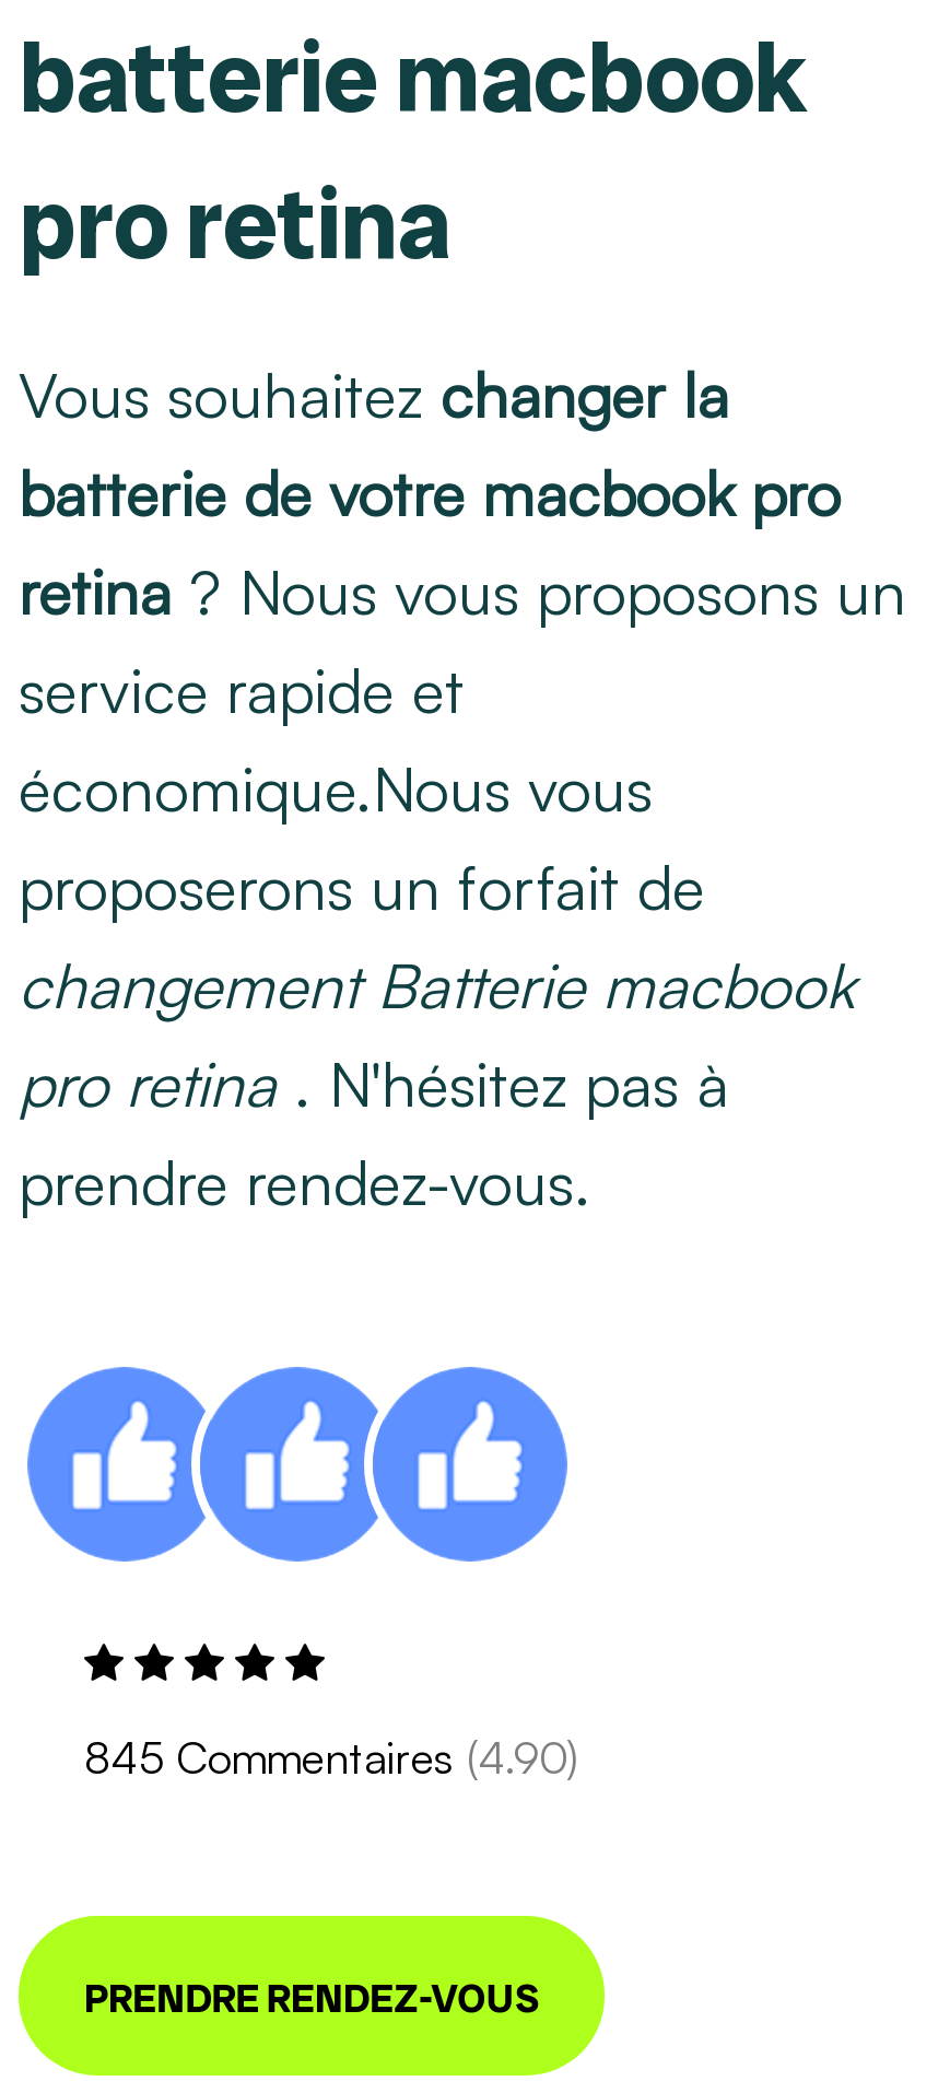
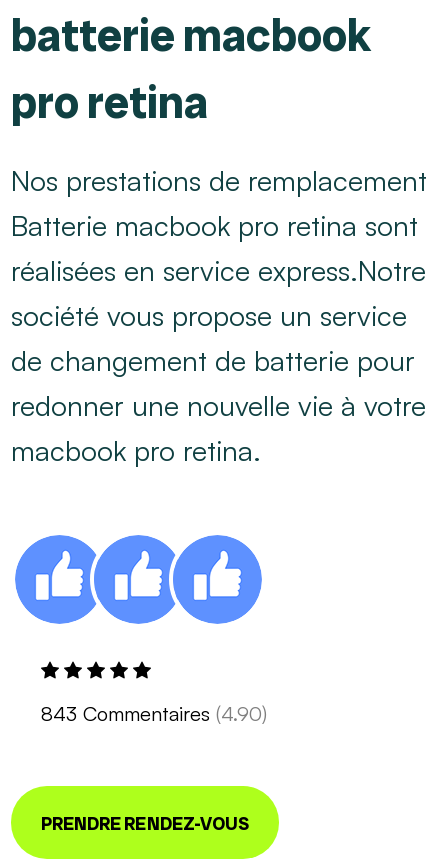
[19,356,906,1220] Vous souhaitez changer la | batterie de votre macbook pro | retina? Nous vous proposons un | service rapide et | économique.Nous vous | proposerons un forfait de | changement Batterie macbook | pro retina. N'hésitez pas à | prendre rendez-vous. -> [11,163,427,468] Nos prestations de remplacement | Batterie macbook pro retina sont | réalisées en service express.Notre | société vous propose un service | de changement de batterie pour | redonner une nouvelle vie à votre | macbook pro retina.
[84,1729,578,1784] 845 Commentaires (4.90) -> [41,701,267,726] 843 Commentaires (4.90)

